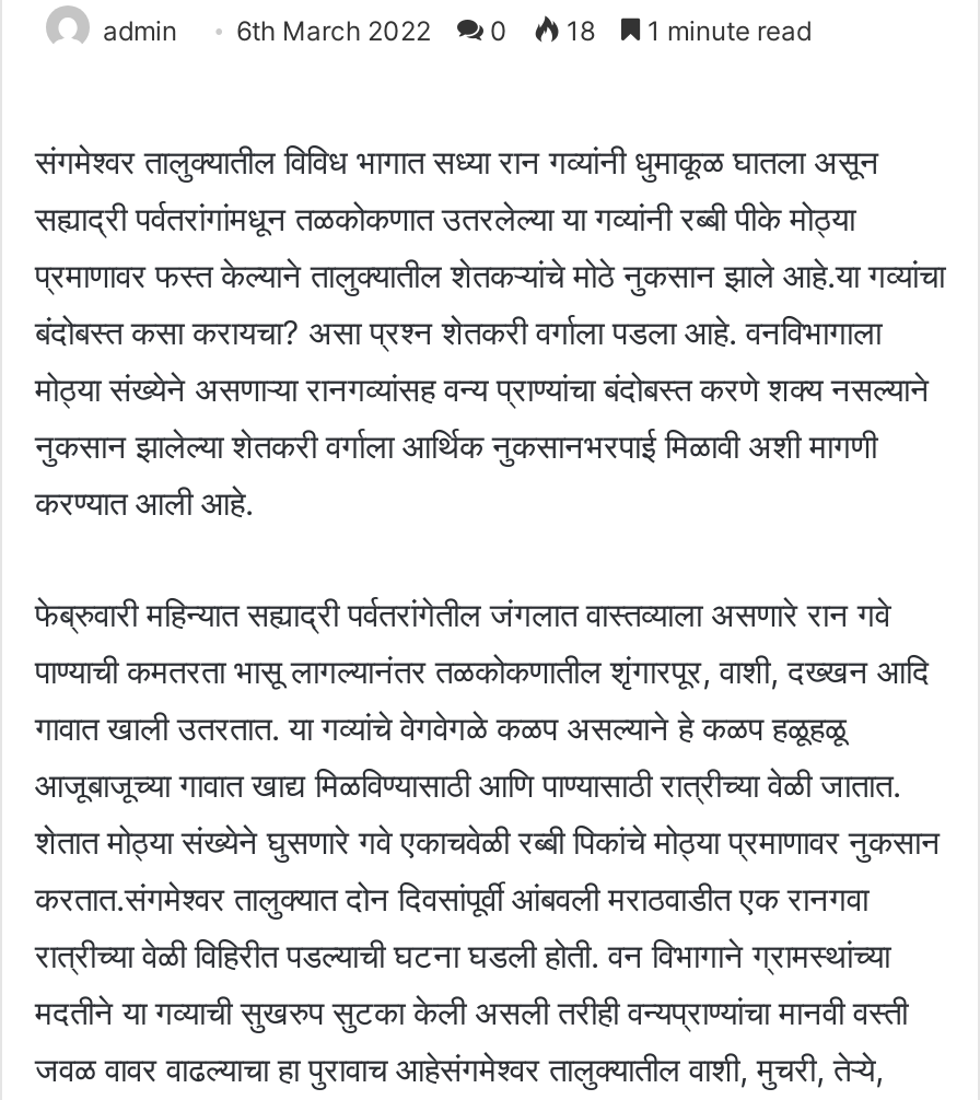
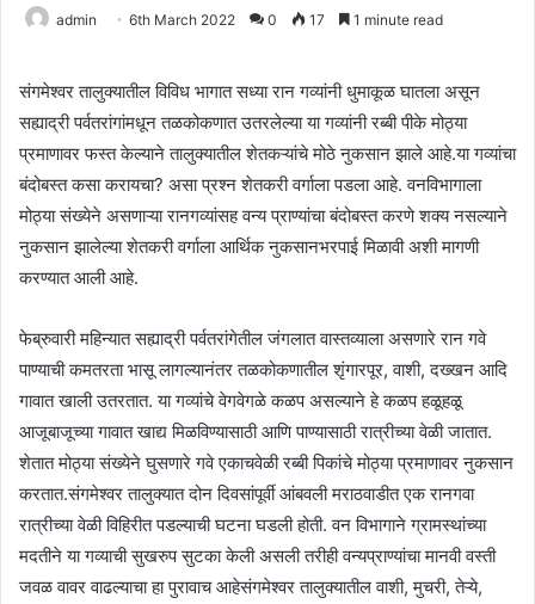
[103,14,812,47] admin 6th March 2022 0 18 1 minute read -> [56,11,443,29] admin 6th March 2022 0 17 1 minute read

